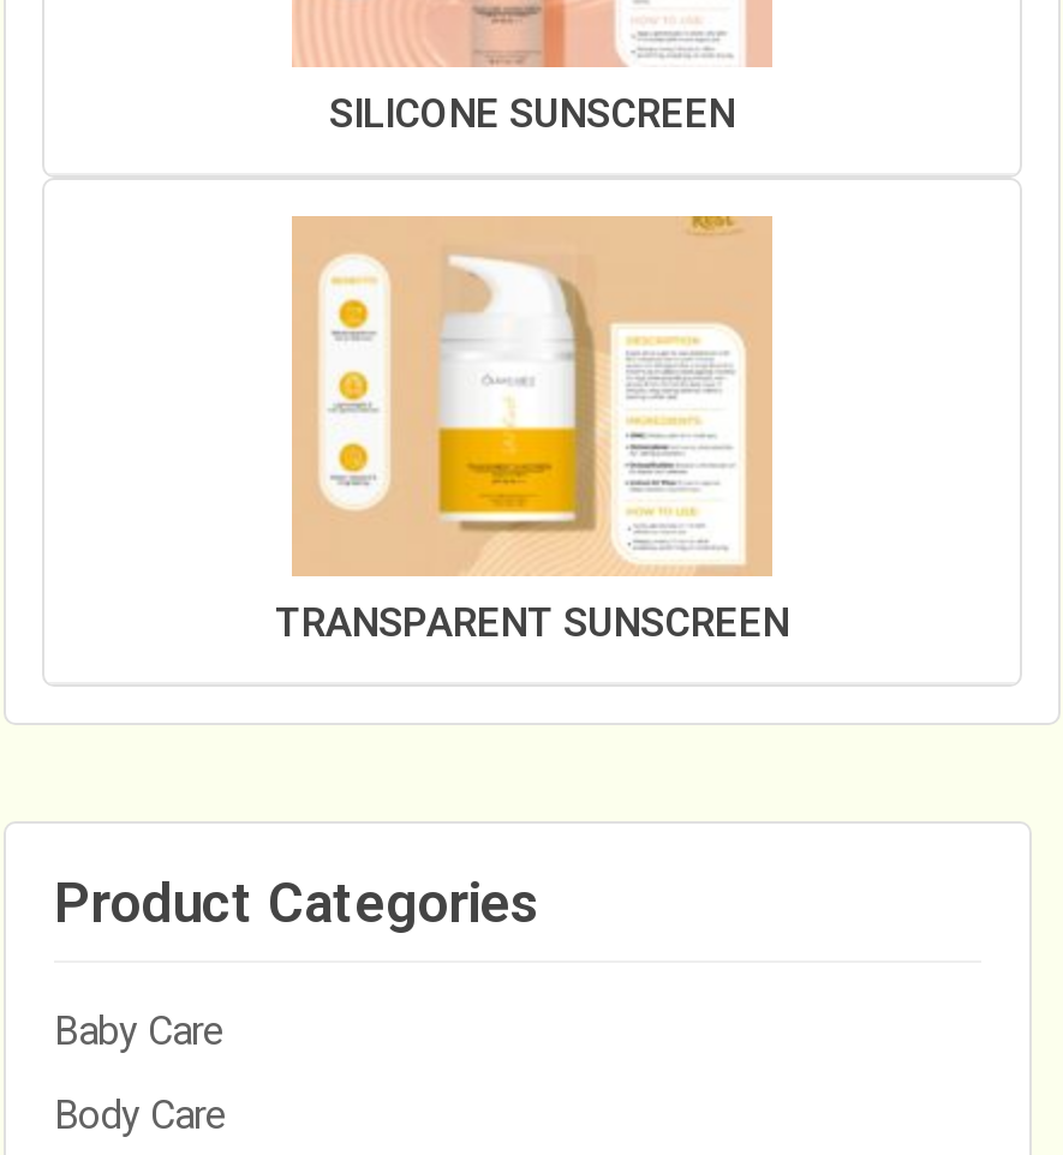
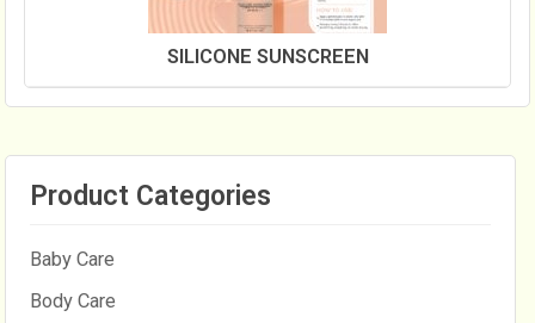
[275,214,789,646] [image] | TRANSPARENT SUNSCREEN -> none

